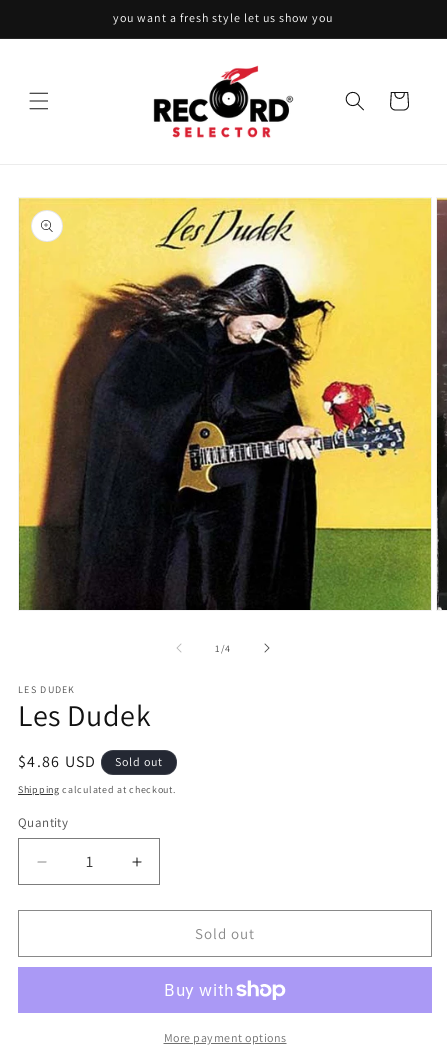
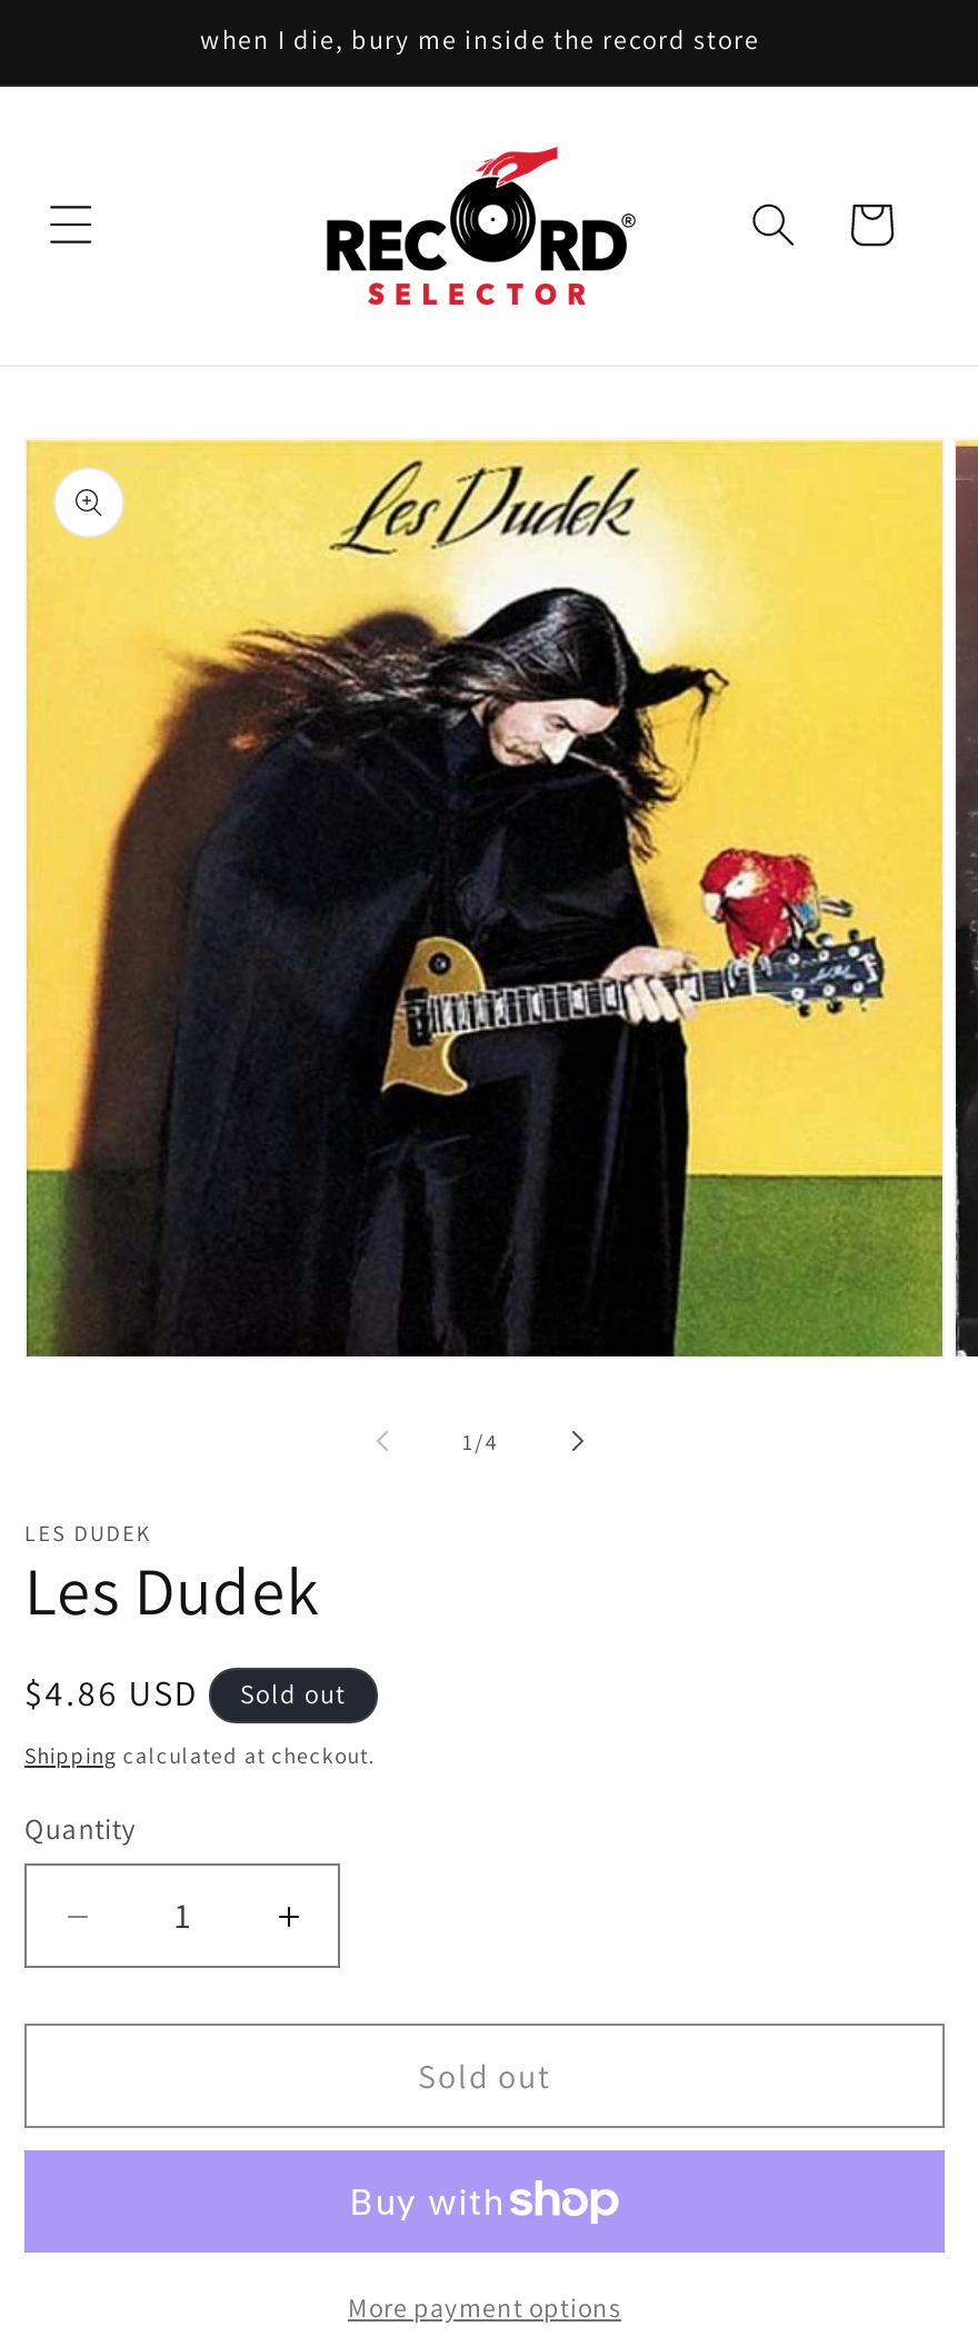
[113,10,333,25] you want a fresh style let us show you -> [200,22,760,56] when I die, bury me inside the record store

